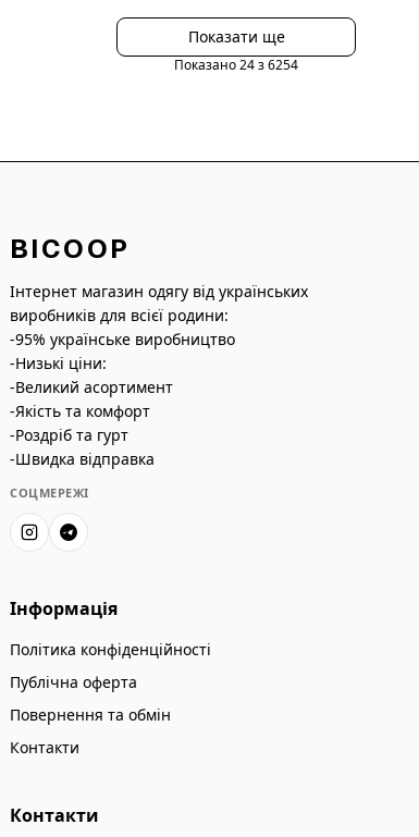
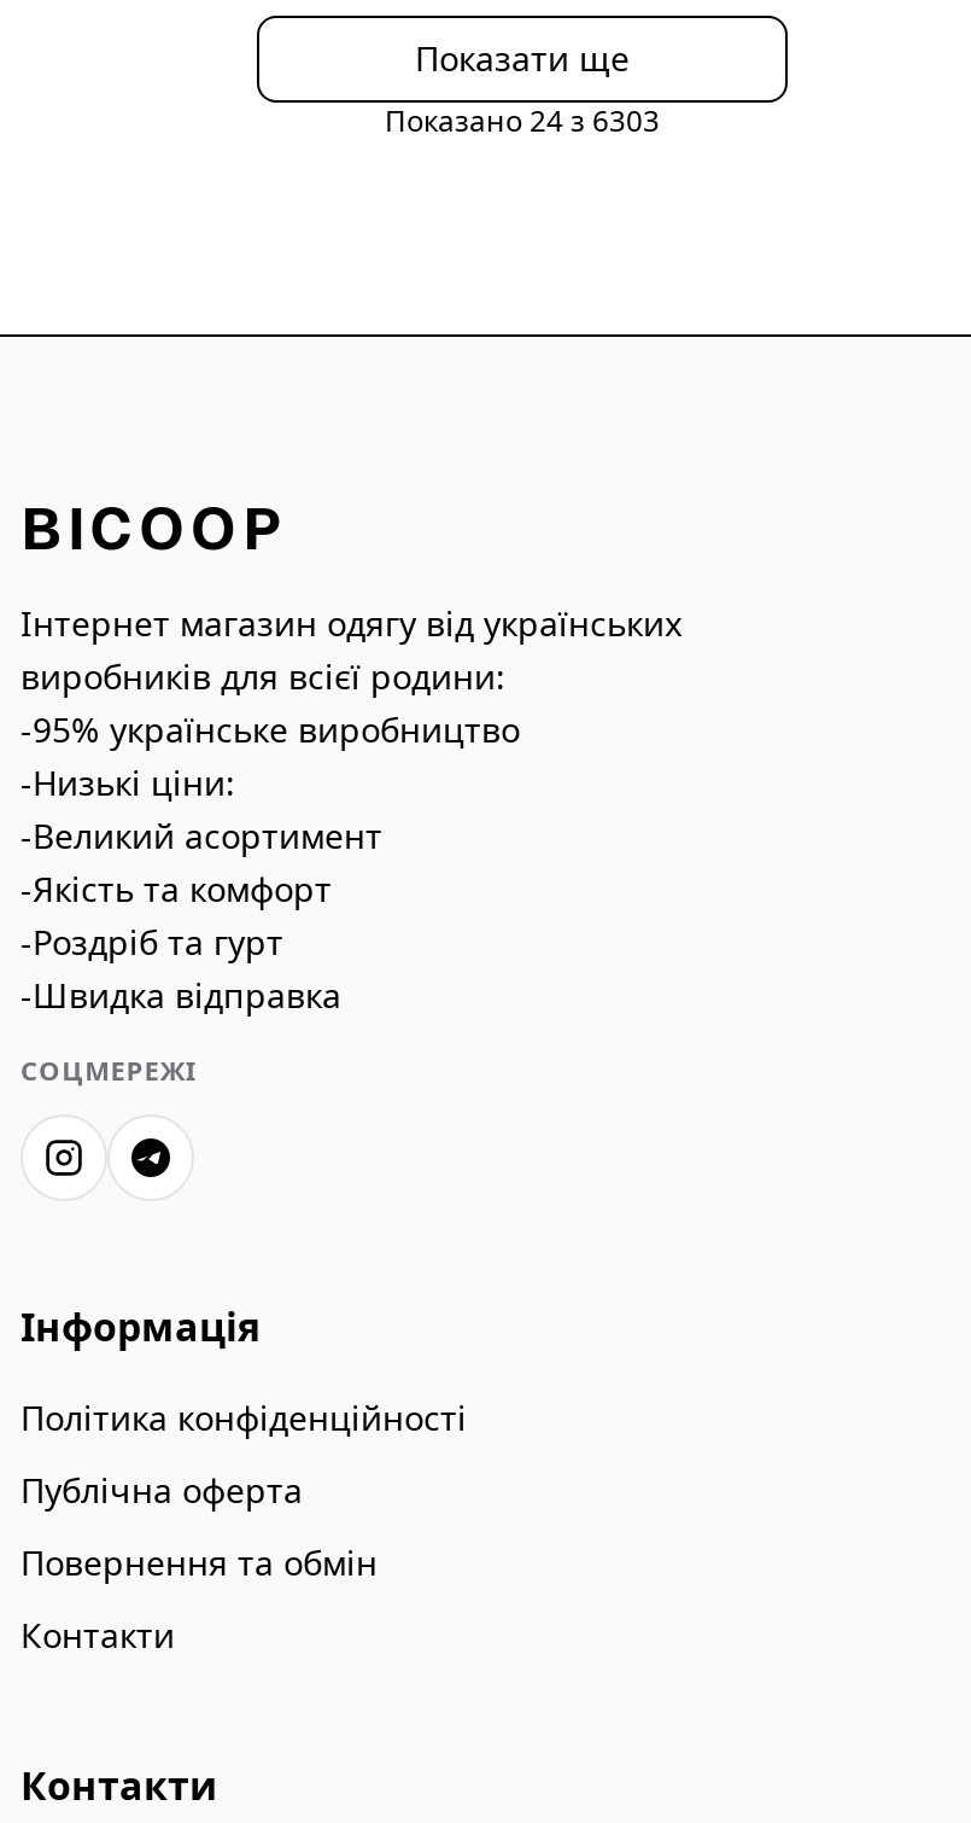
[174,56,298,74] Показано24з6254 -> [385,100,660,141] Показано24з6303

